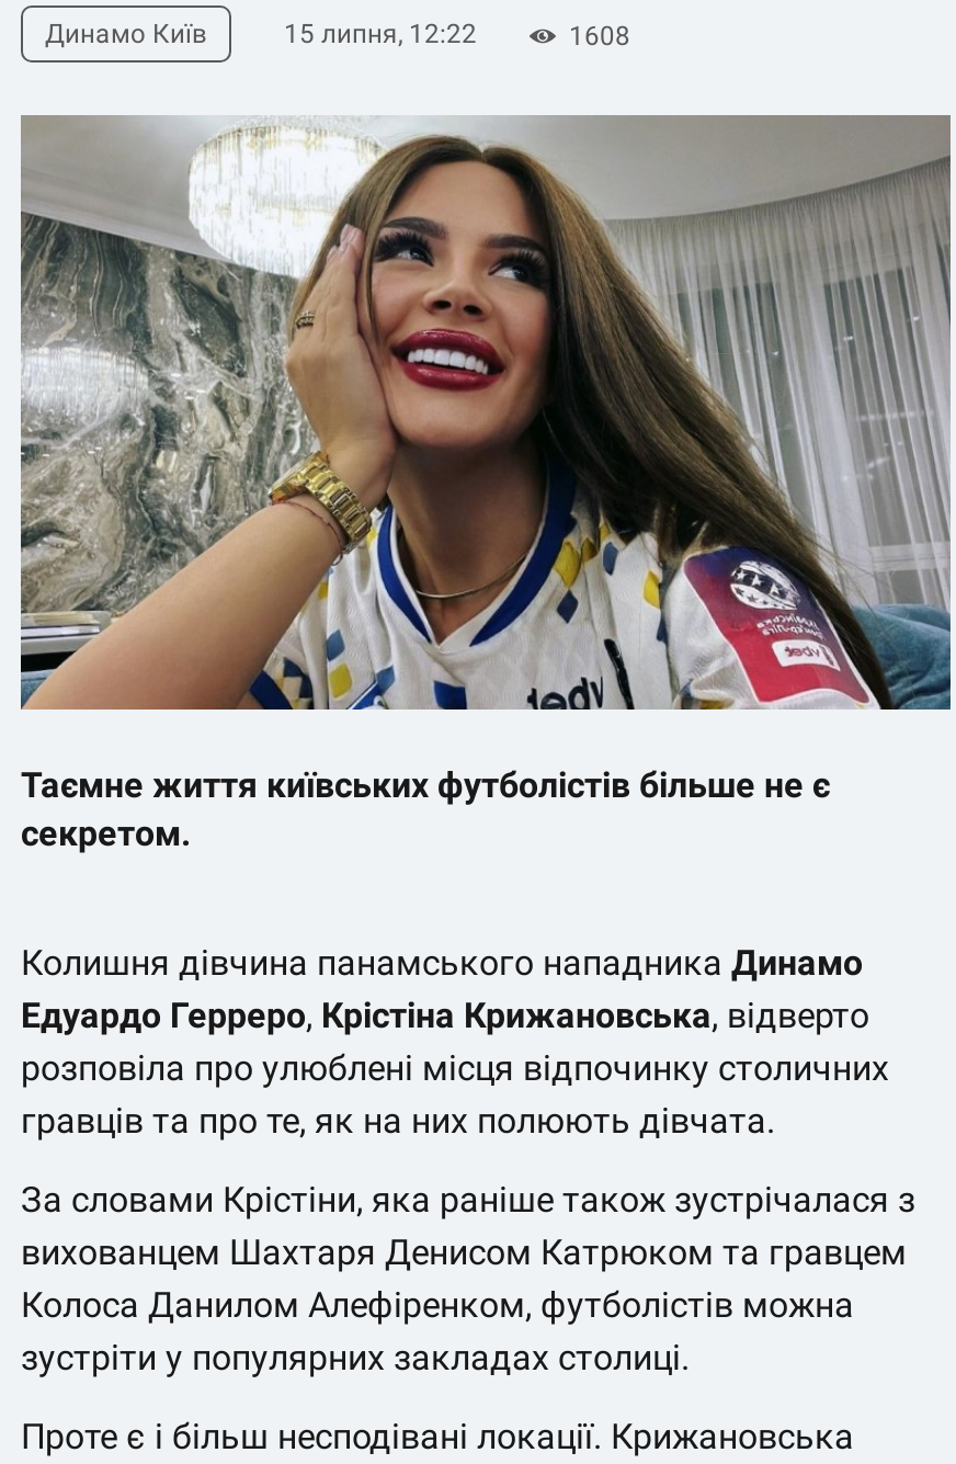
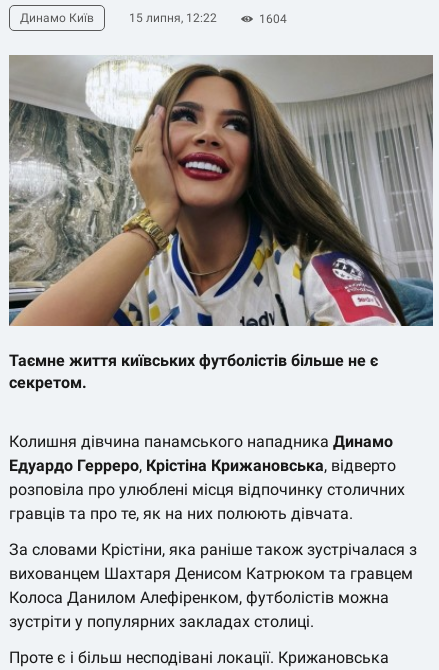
[562,20,630,50] 1608 -> [256,11,287,25] 1604

